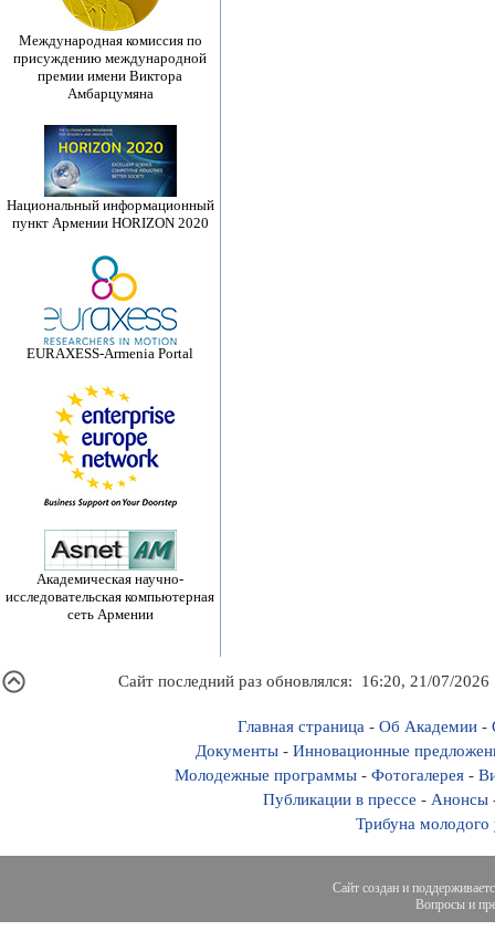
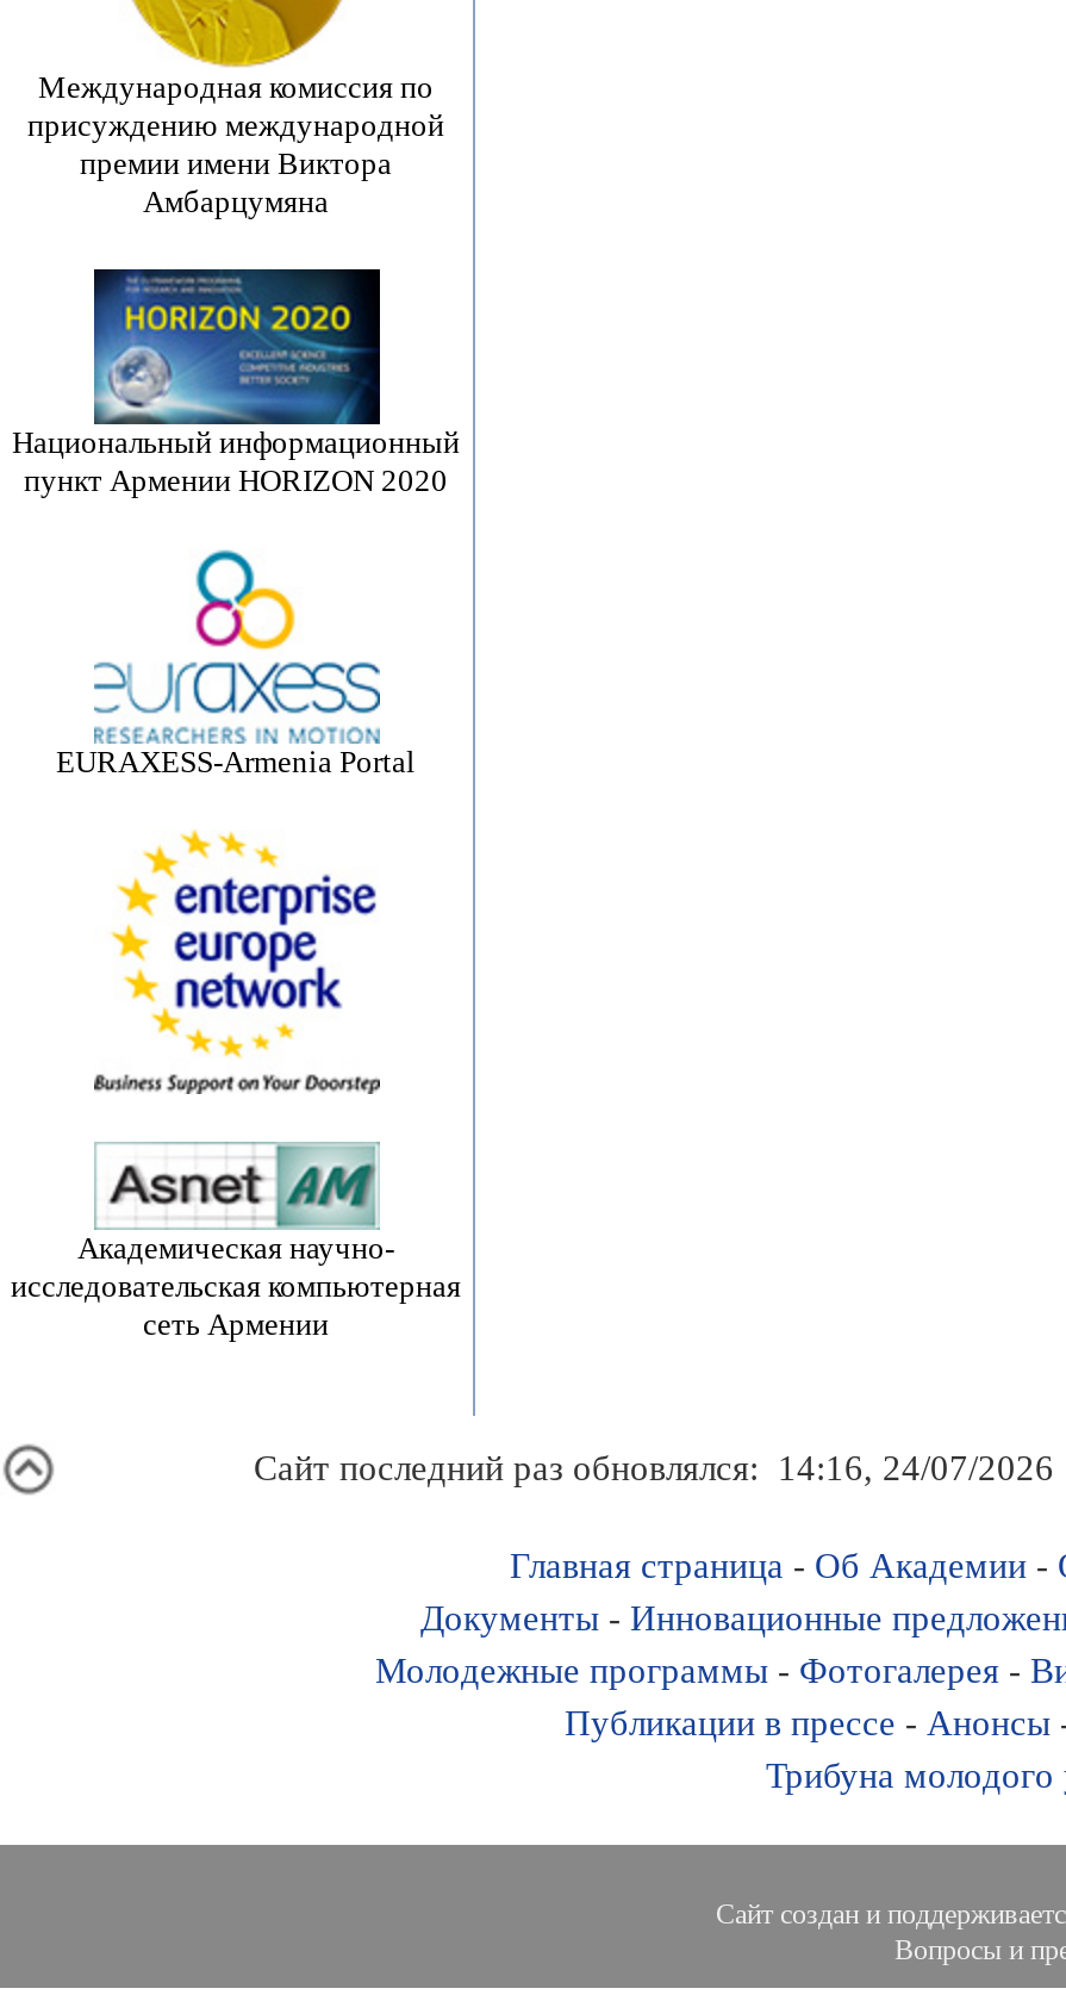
[118,672,489,690] Сайт последний раз обновлялся: 16:20, 21/07/2026 -> [254,1449,1054,1487] Сайт последний раз обновлялся: 14:16, 24/07/2026

